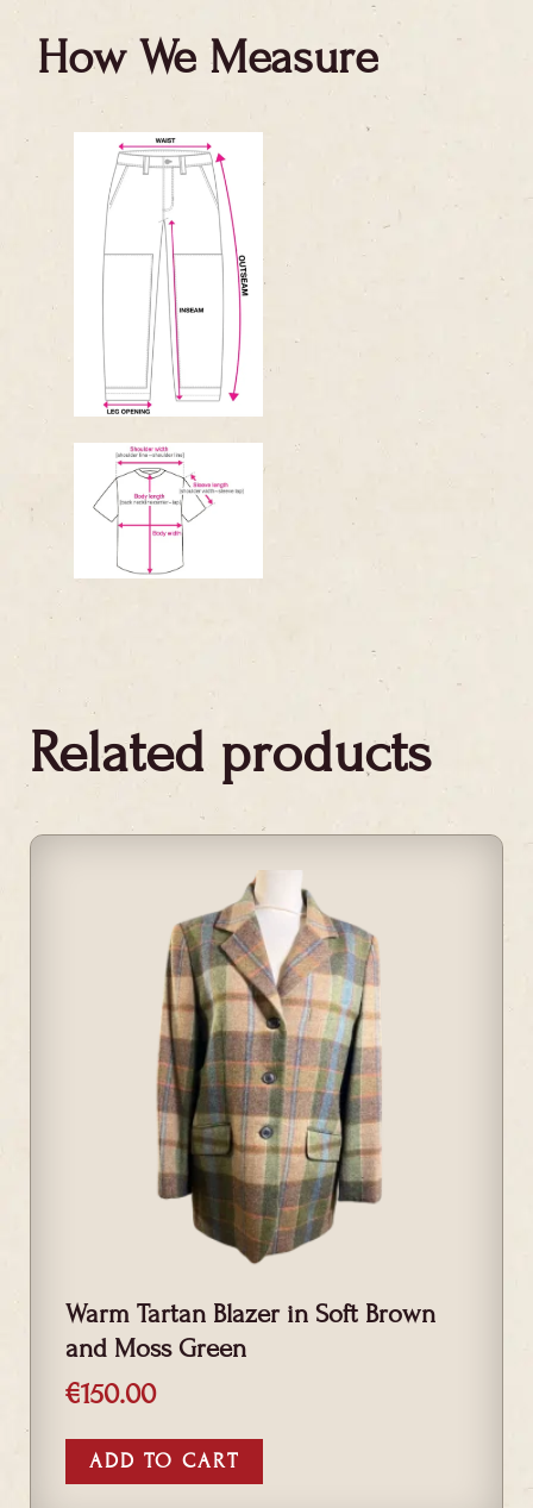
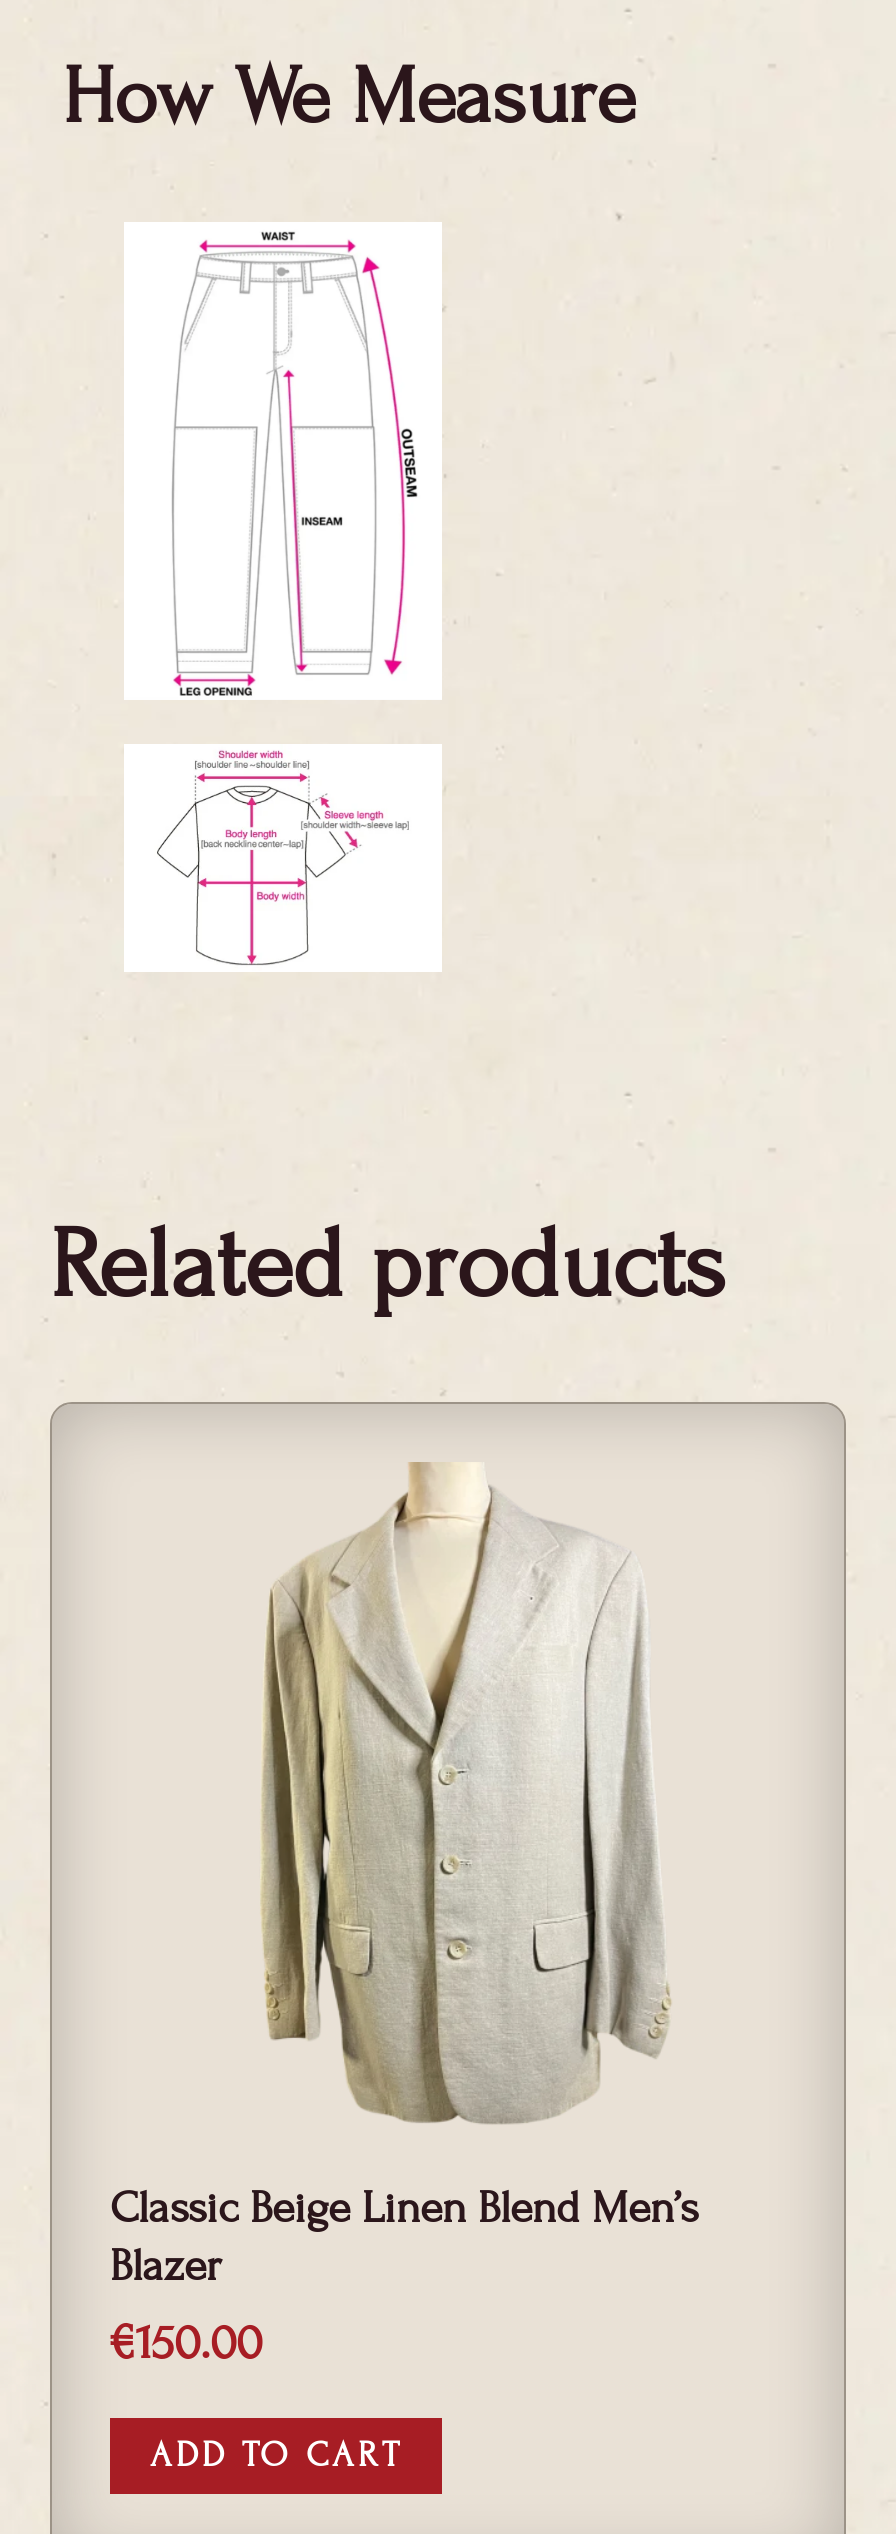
[65,871,435,1364] [image] | Warm Tartan Blazer in Soft Brown | and Moss Green -> [110,1462,698,2292] [image] | Classic Beige Linen Blend Men’s | Blazer

